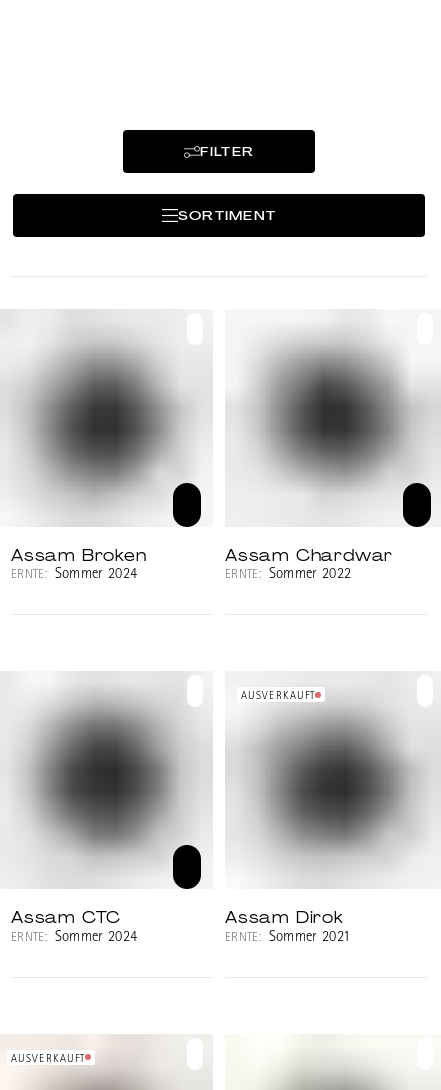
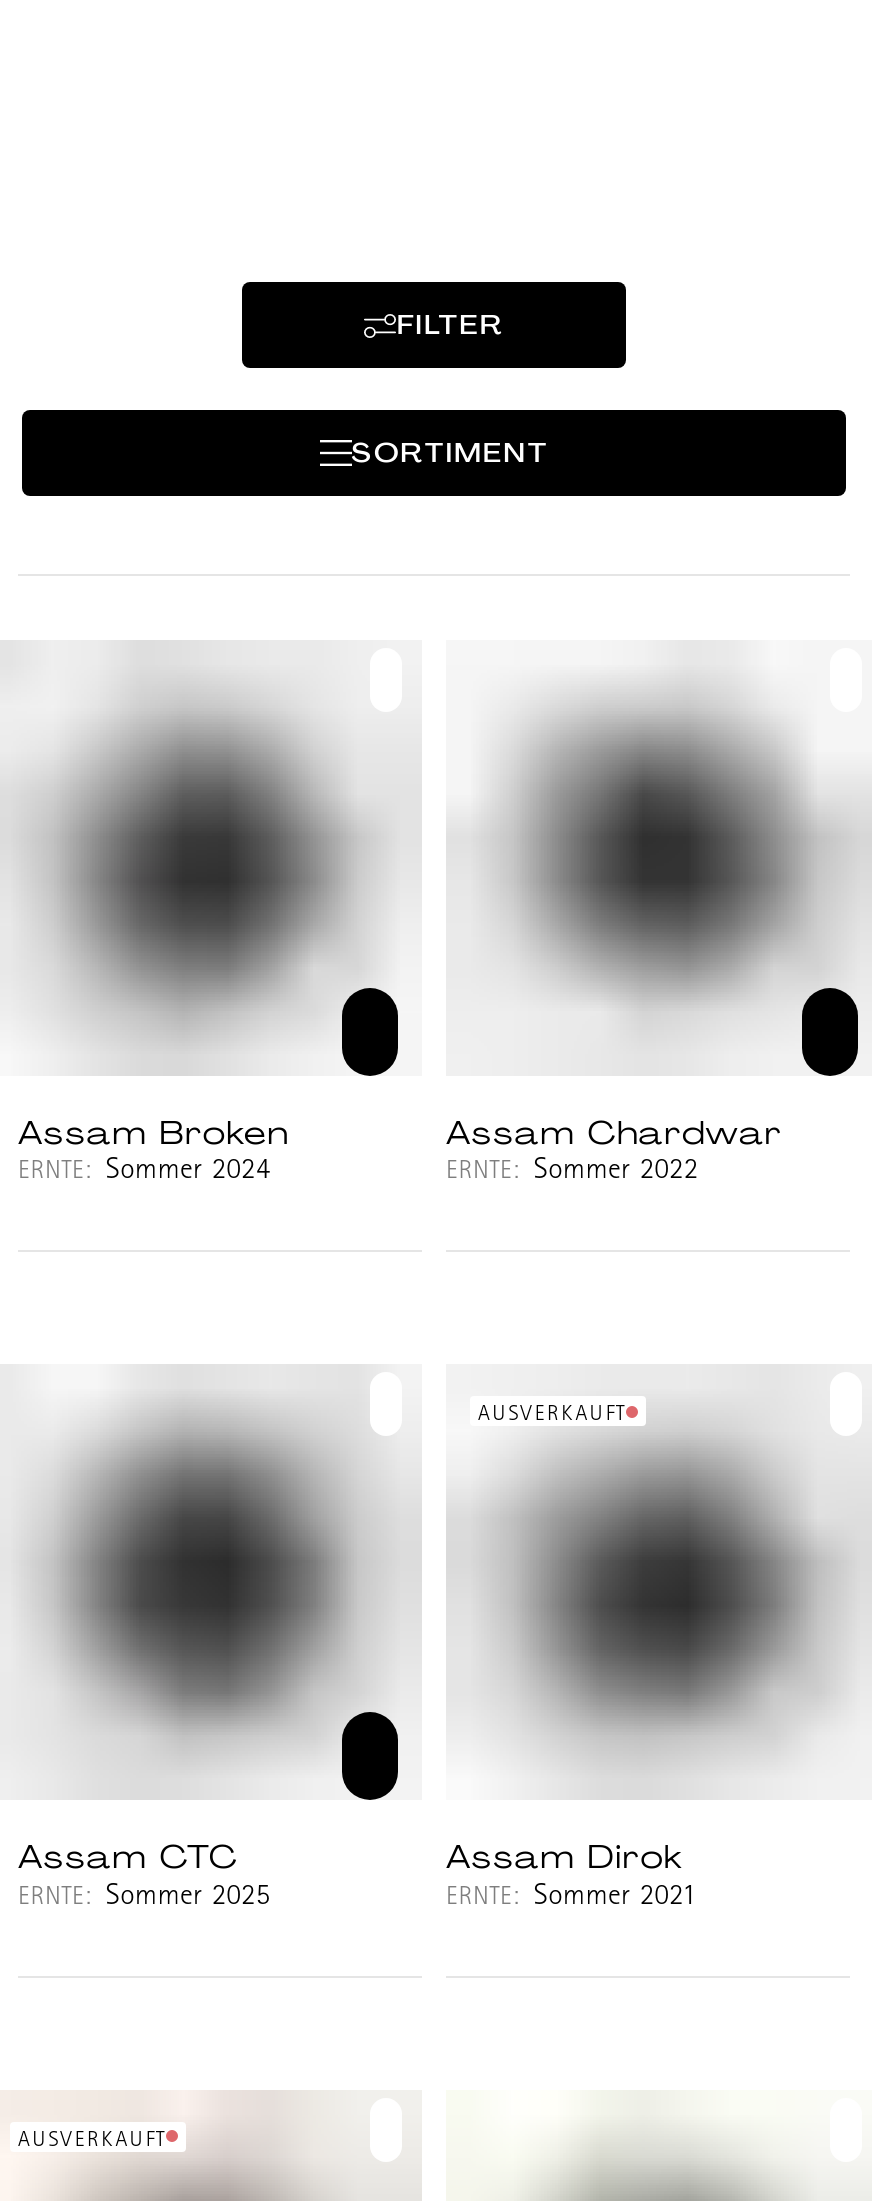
[11,931,137,946] ERNTE: Sommer 2024 -> [18,1884,270,1914] ERNTE: Sommer 2025

